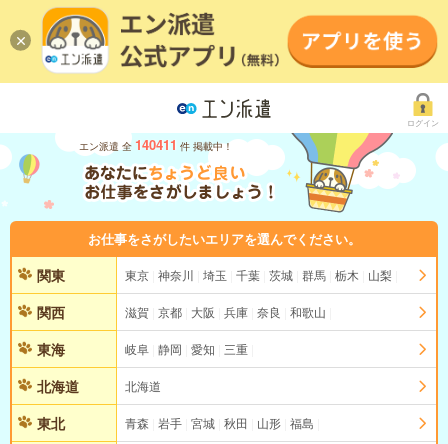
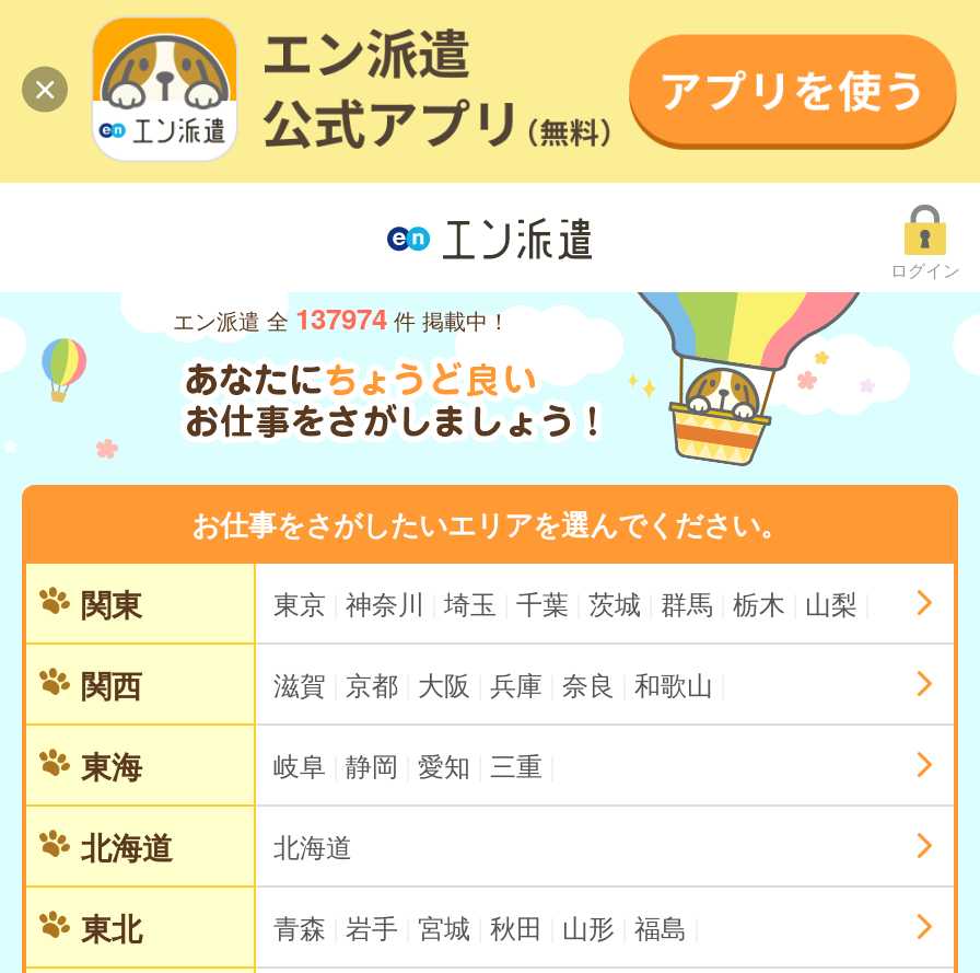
[79,135,233,154] エン派遣 全 140411 件 掲載中！ -> [173,298,510,339] エン派遣 全 137974 件 掲載中！

